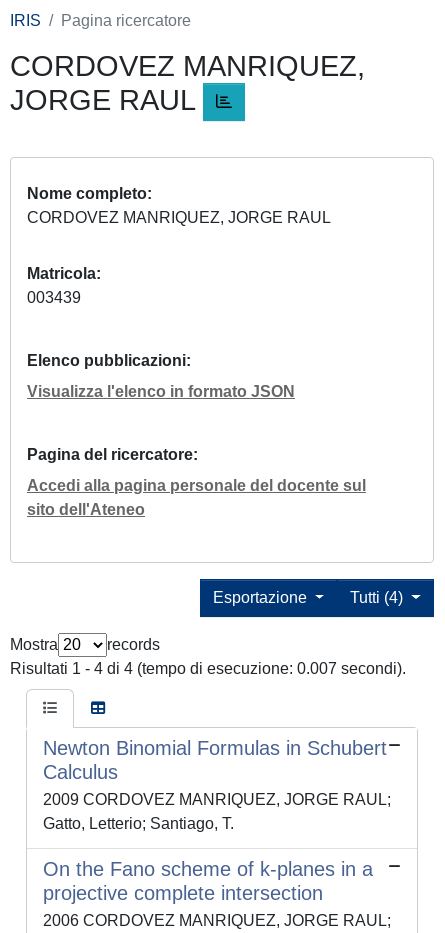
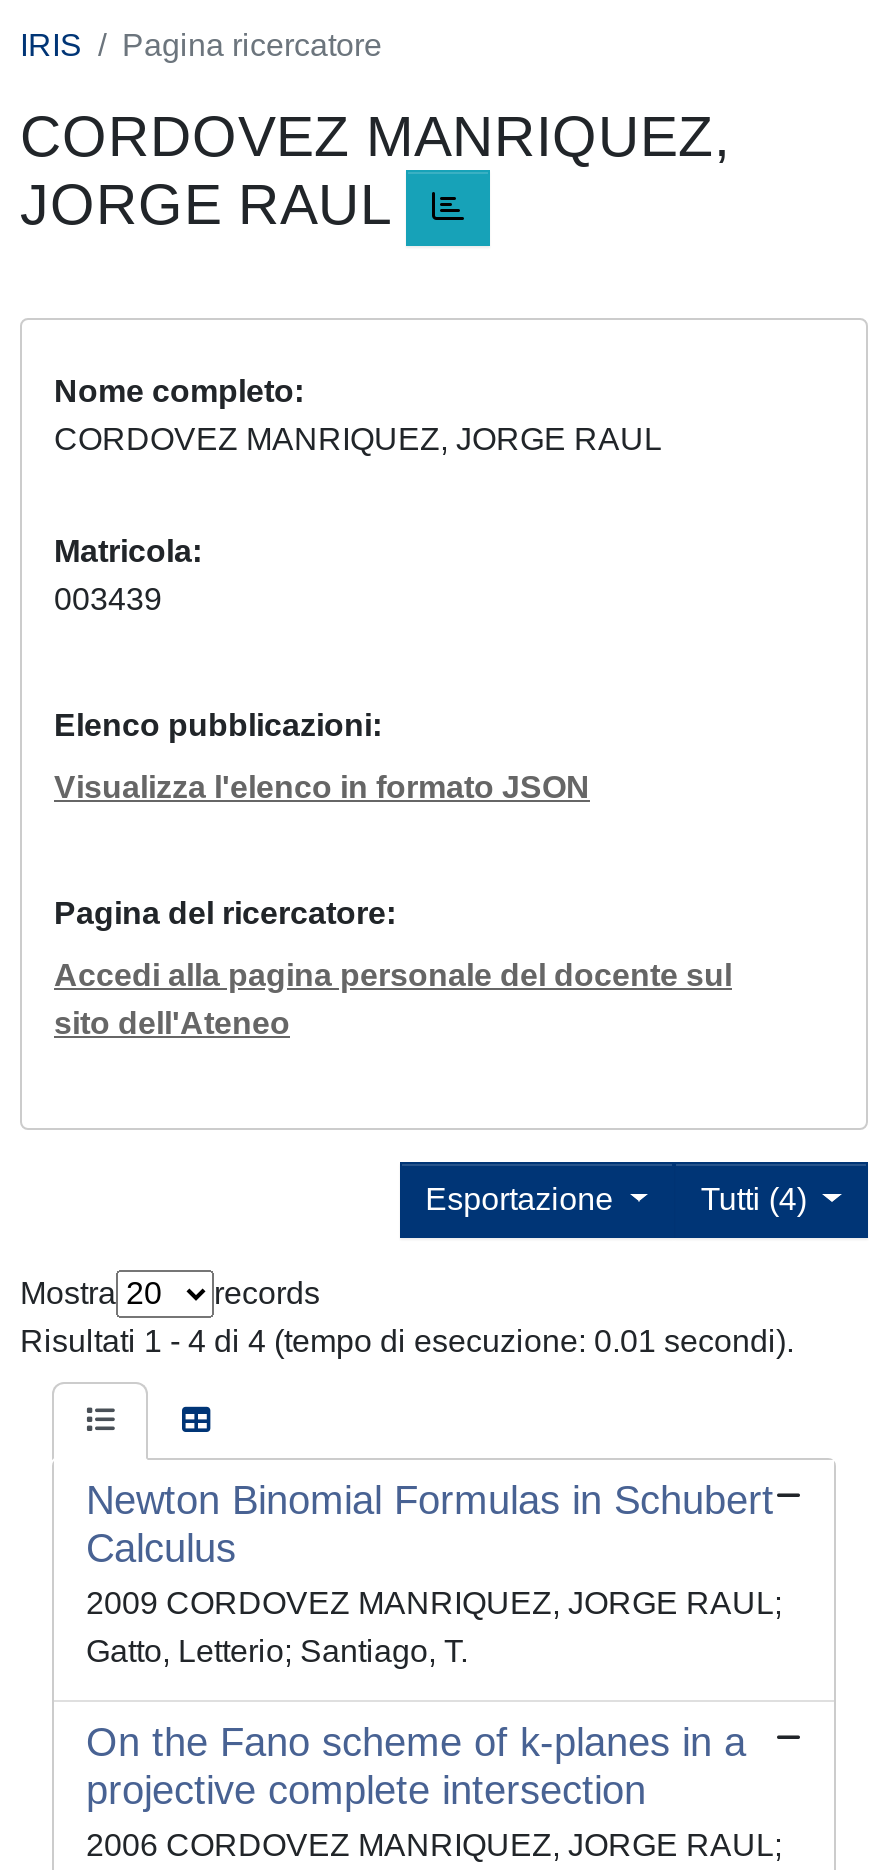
[10,660,406,677] Risultati 1 - 4 di 4 (tempo di esecuzione: 0.007 secondi). -> [20,1325,794,1359] Risultati 1 - 4 di 4 (tempo di esecuzione: 0.01 secondi).

